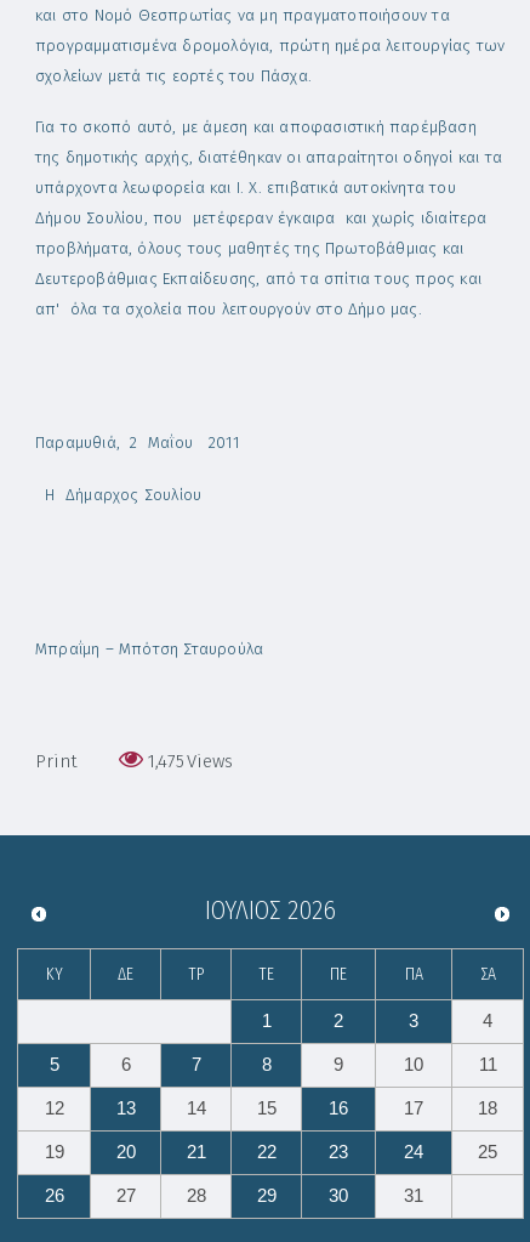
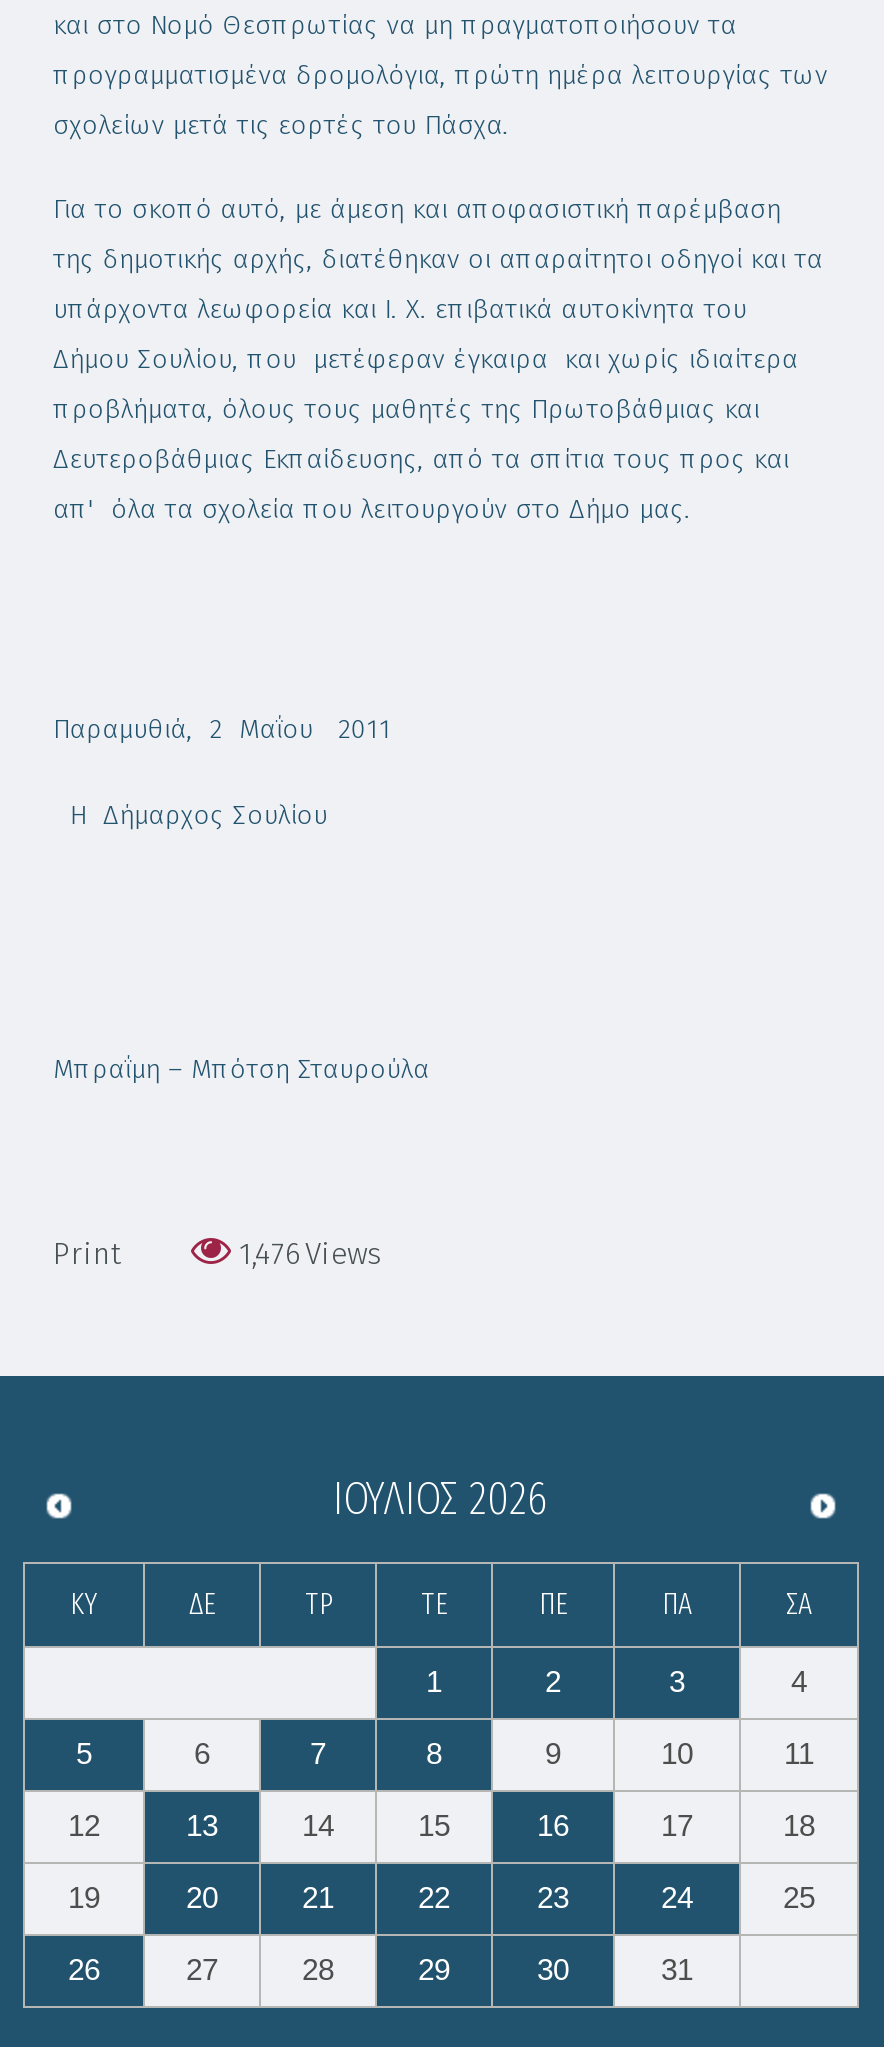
[148,750,233,772] 1,475 Views -> [239,1235,381,1271] 1,476 Views

